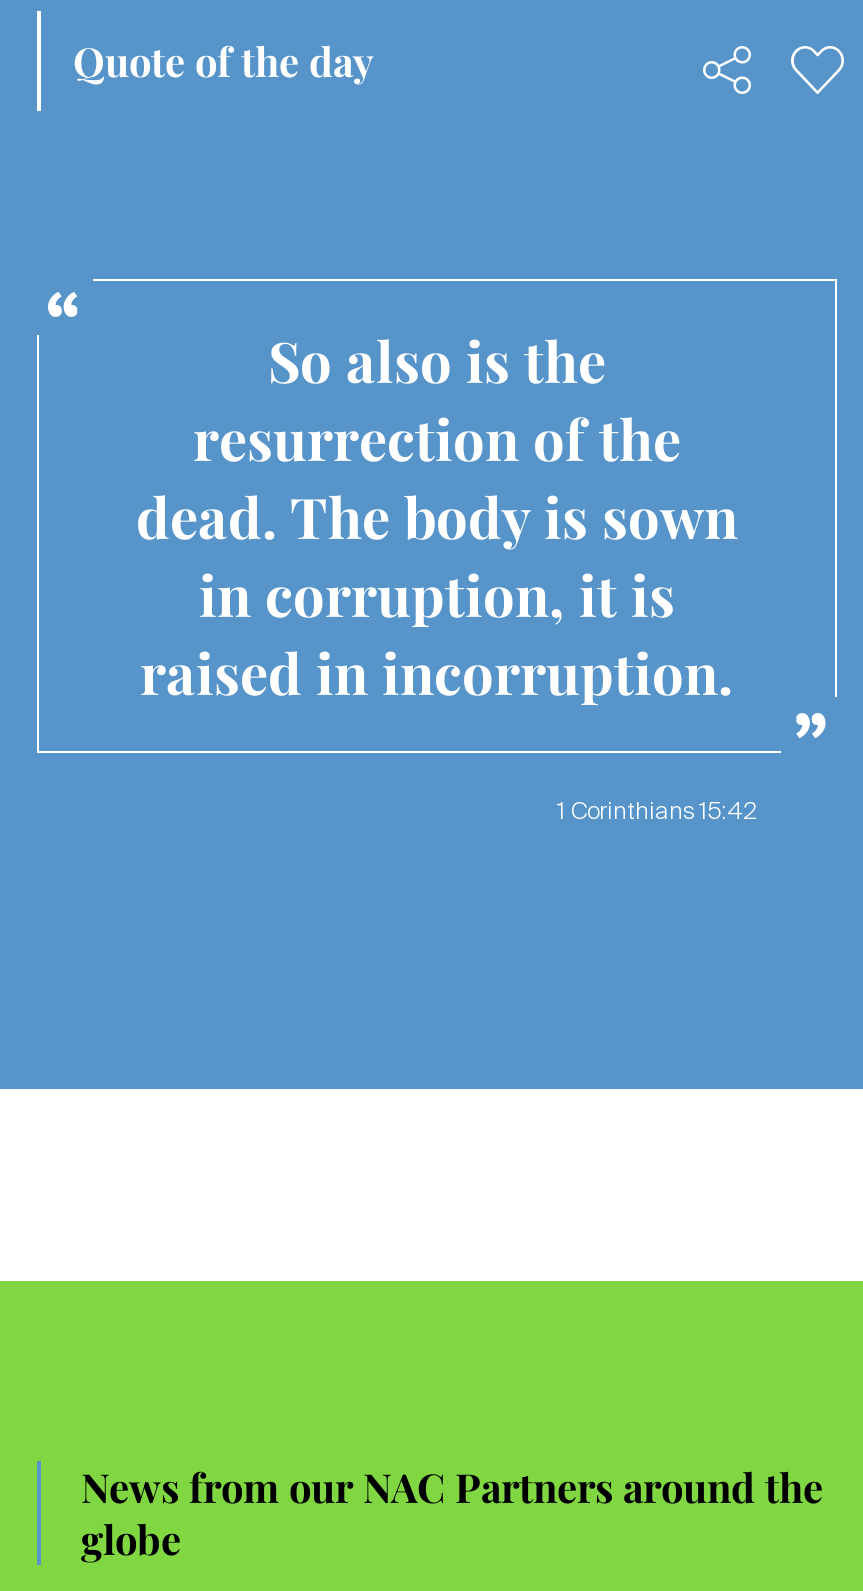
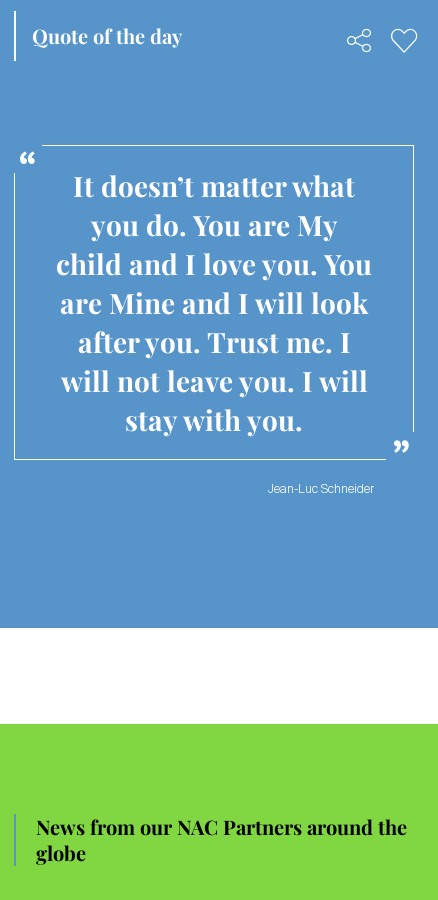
[136,323,738,709] So also is the | resurrection of the | dead. The body is sown | in corruption, it is | raised in incorruption. -> [56,167,372,438] It doesn’t matter what | you do. You are My | child and I love you. You | are Mine and I will look | after you. Trust me. I | will not leave you. I will | stay with you.
[557,801,757,825] 1 Corinthians 15:42 -> [268,484,374,496] Jean-Luc Schneider

